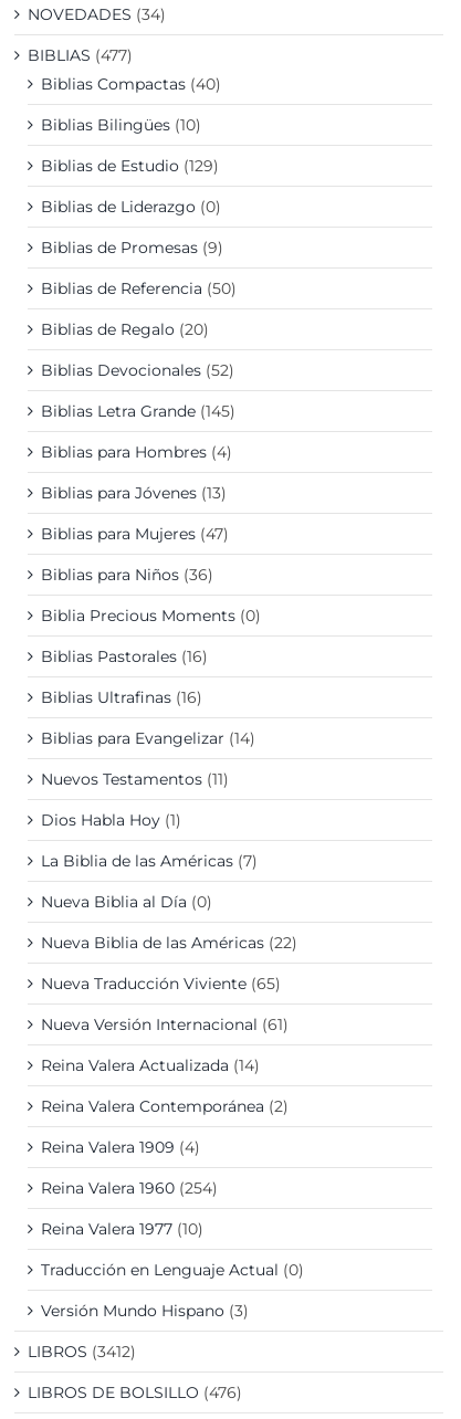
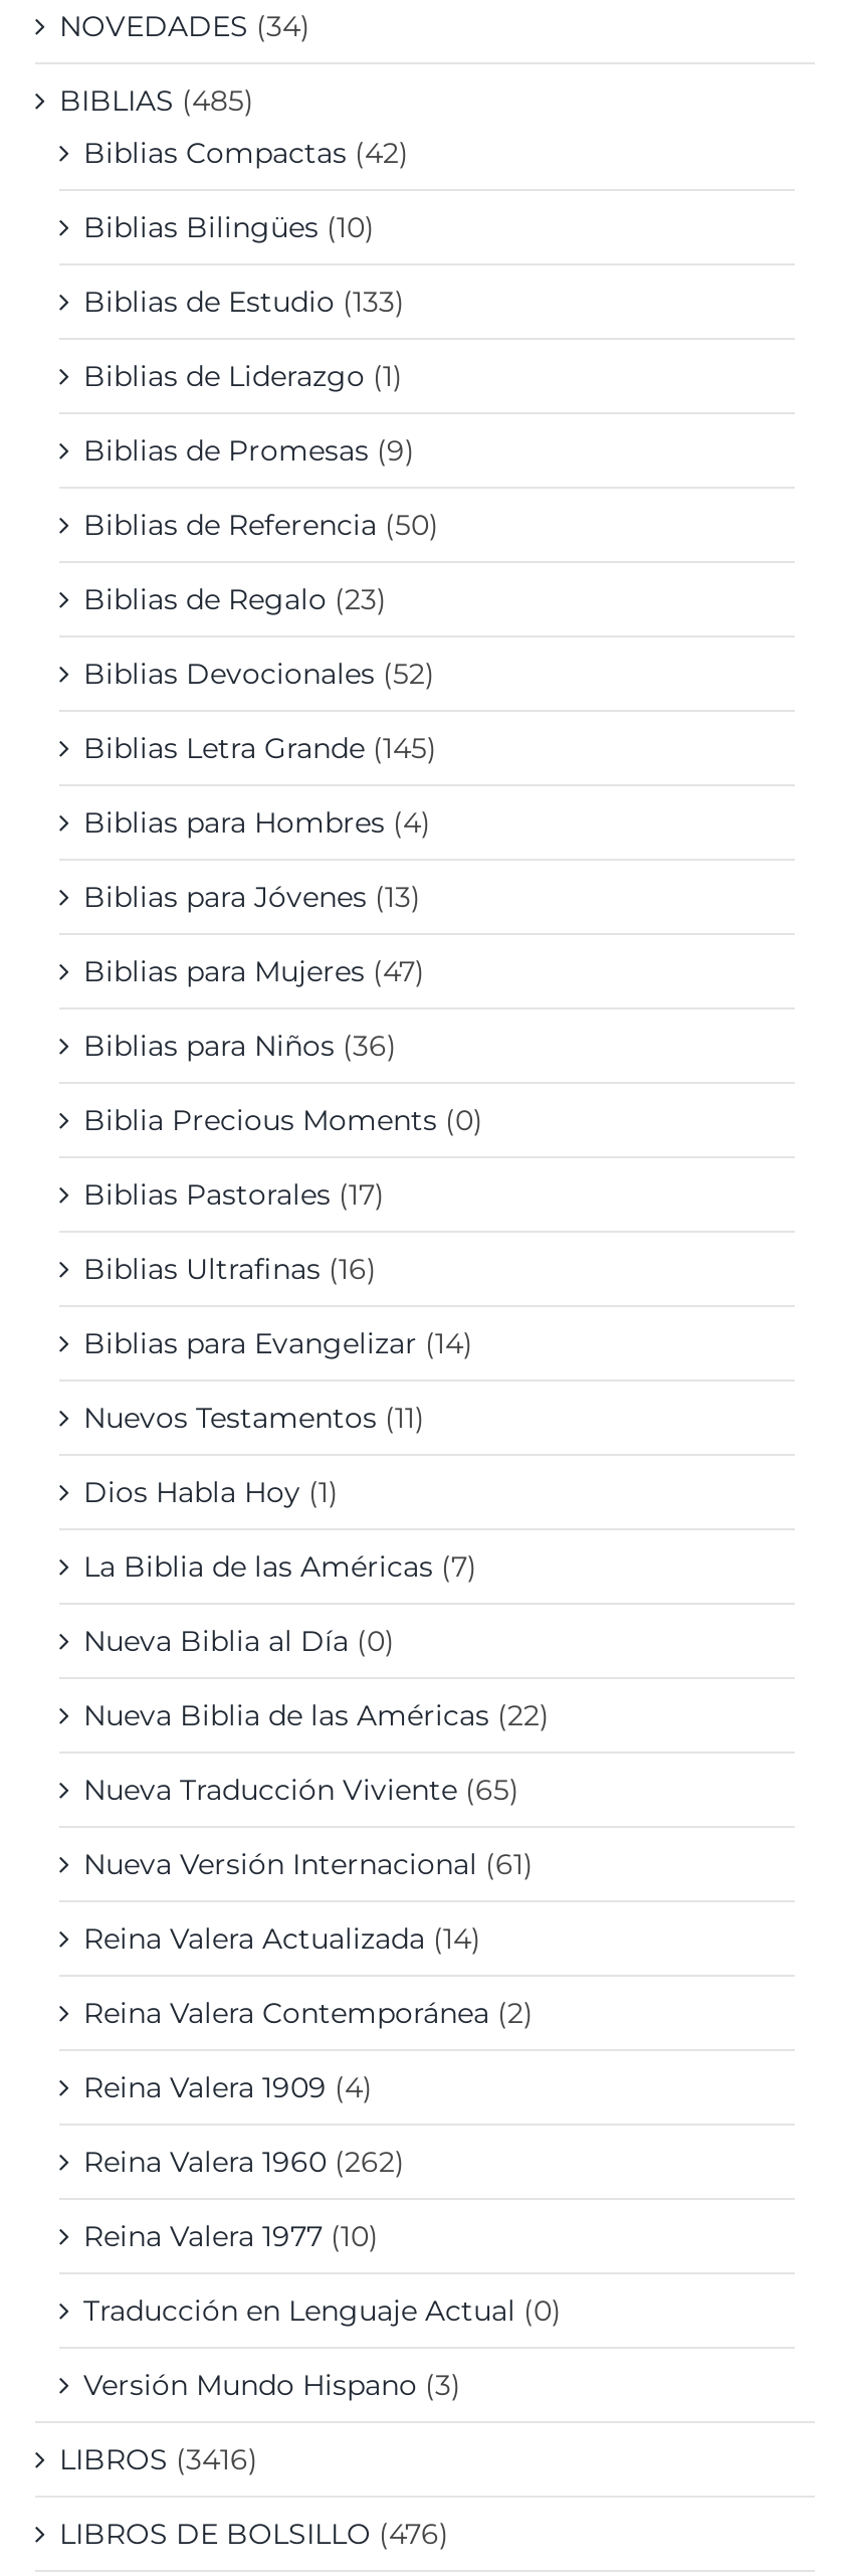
[28,46,133,66] BIBLIAS (477) -> [59,83,254,119] BIBLIAS (485)
[41,74,221,94] Biblias Compactas (40) -> [83,136,409,172] Biblias Compactas (42)
[41,156,219,176] Biblias de Estudio (129) -> [83,284,405,321] Biblias de Estudio (133)
[41,197,221,217] Biblias de Liderazgo (0) -> [83,359,403,395] Biblias de Liderazgo (1)
[41,320,209,340] Biblias de Regalo (20) -> [83,582,387,618] Biblias de Regalo (23)
[41,647,208,667] Biblias Pastorales (16) -> [83,1177,385,1213] Biblias Pastorales (17)
[41,1179,218,1198] Reina Valera 1960 (254) -> [83,2144,405,2181] Reina Valera 1960 (262)
[28,1342,136,1362] LIBROS (3412) -> [59,2442,258,2478] LIBROS (3416)

